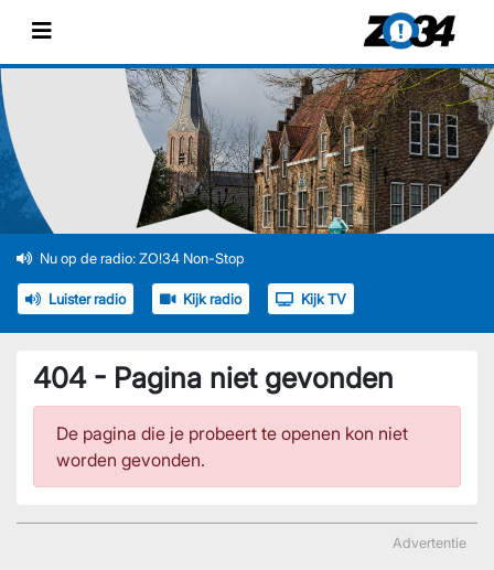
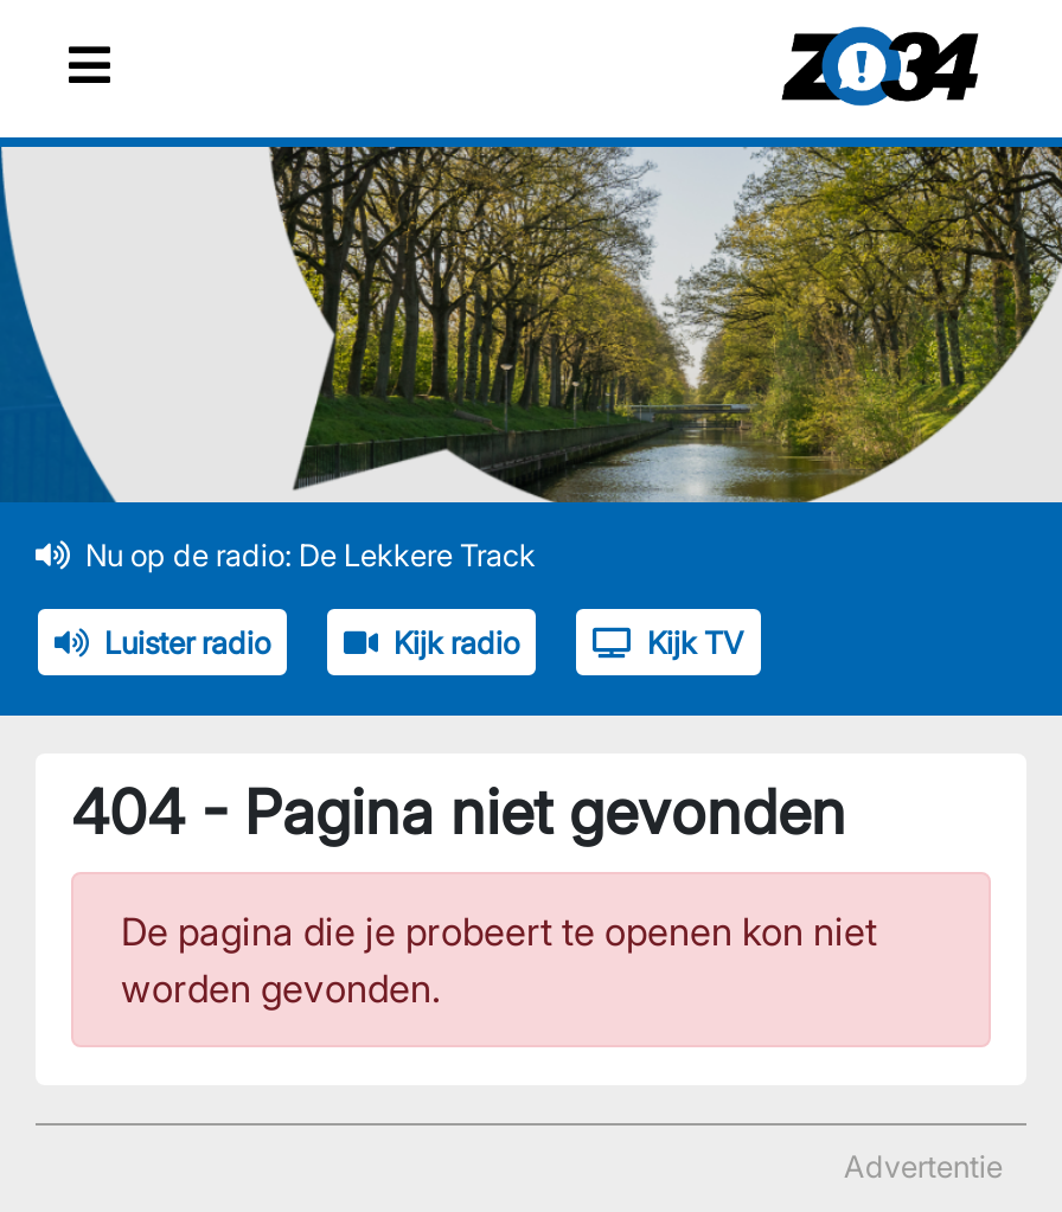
[40,67,491,267] [image] | Nu op de radio: ZO!34 Non-Stop -> [85,145,1055,573] [image] | Nu op de radio: De Lekkere Track

